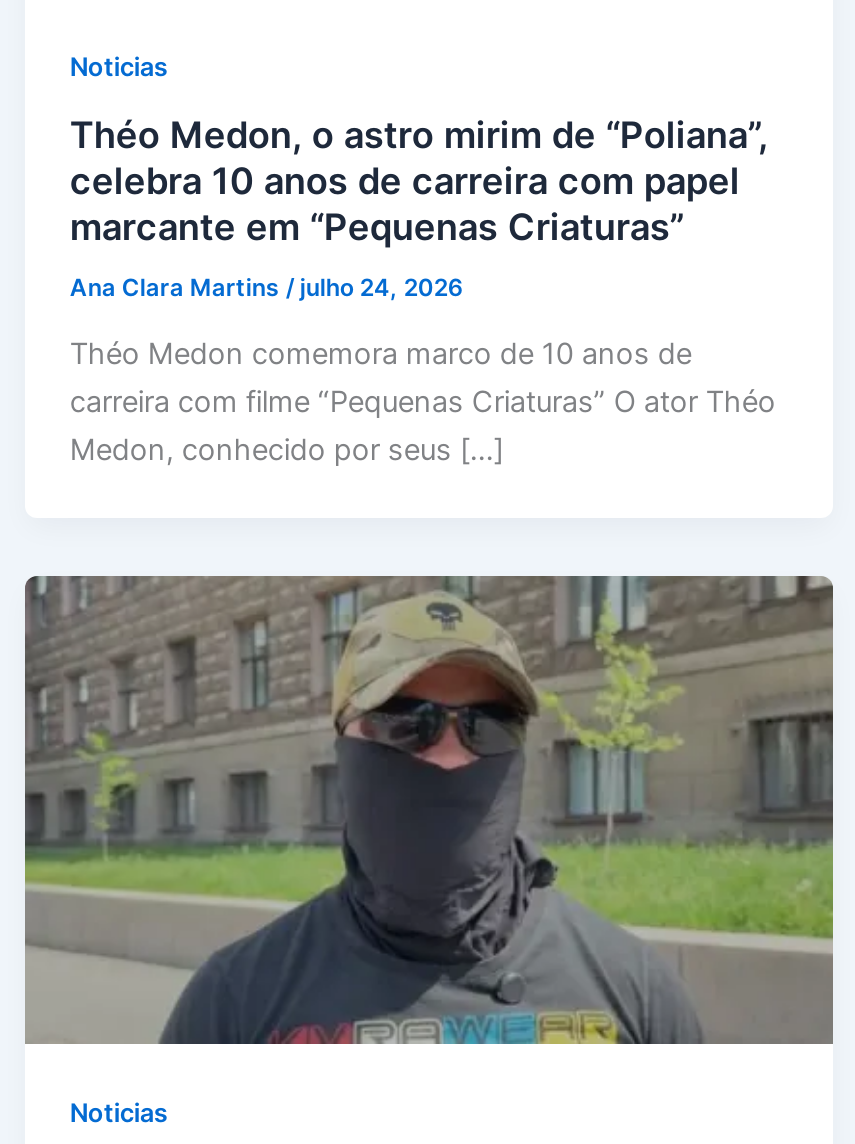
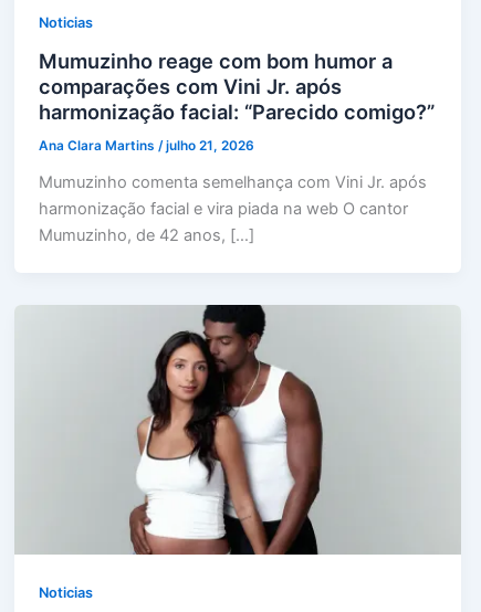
[70,112,768,248] Théo Medon, o astro mirim de “Poliana”, | celebra 10 anos de carreira com papel | marcante em “Pequenas Criaturas” -> [39,49,435,124] Mumuzinho reage com bom humor a | comparações com Vini Jr. após | harmonização facial: “Parecido comigo?”
[70,274,464,302] Ana Clara Martins / julho 24, 2026 -> [39,138,255,154] Ana Clara Martins / julho 21, 2026
[70,336,776,468] Théo Medon comemora marco de 10 anos de | carreira com filme “Pequenas Criaturas” O ator Théo | Medon, conhecido por seus […] -> [39,172,427,245] Mumuzinho comenta semelhança com Vini Jr. após | harmonização facial e vira piada na web O cantor | Mumuzinho, de 42 anos, […]
[23,574,835,1046] [image] -> [14,304,461,556] [image]

